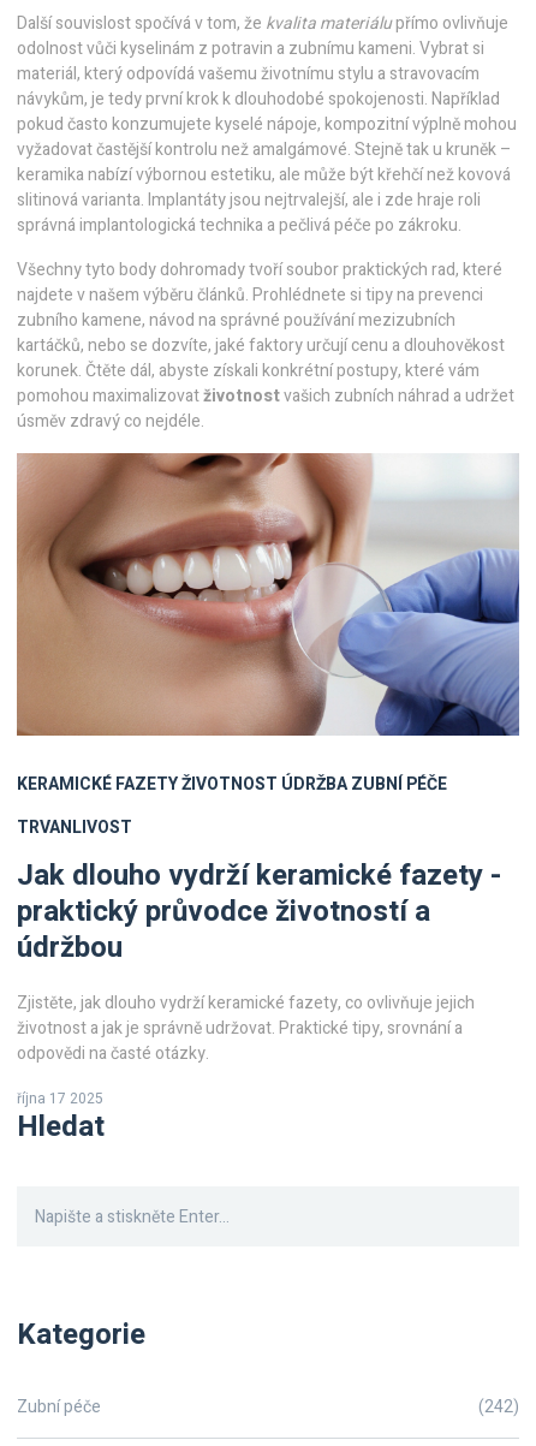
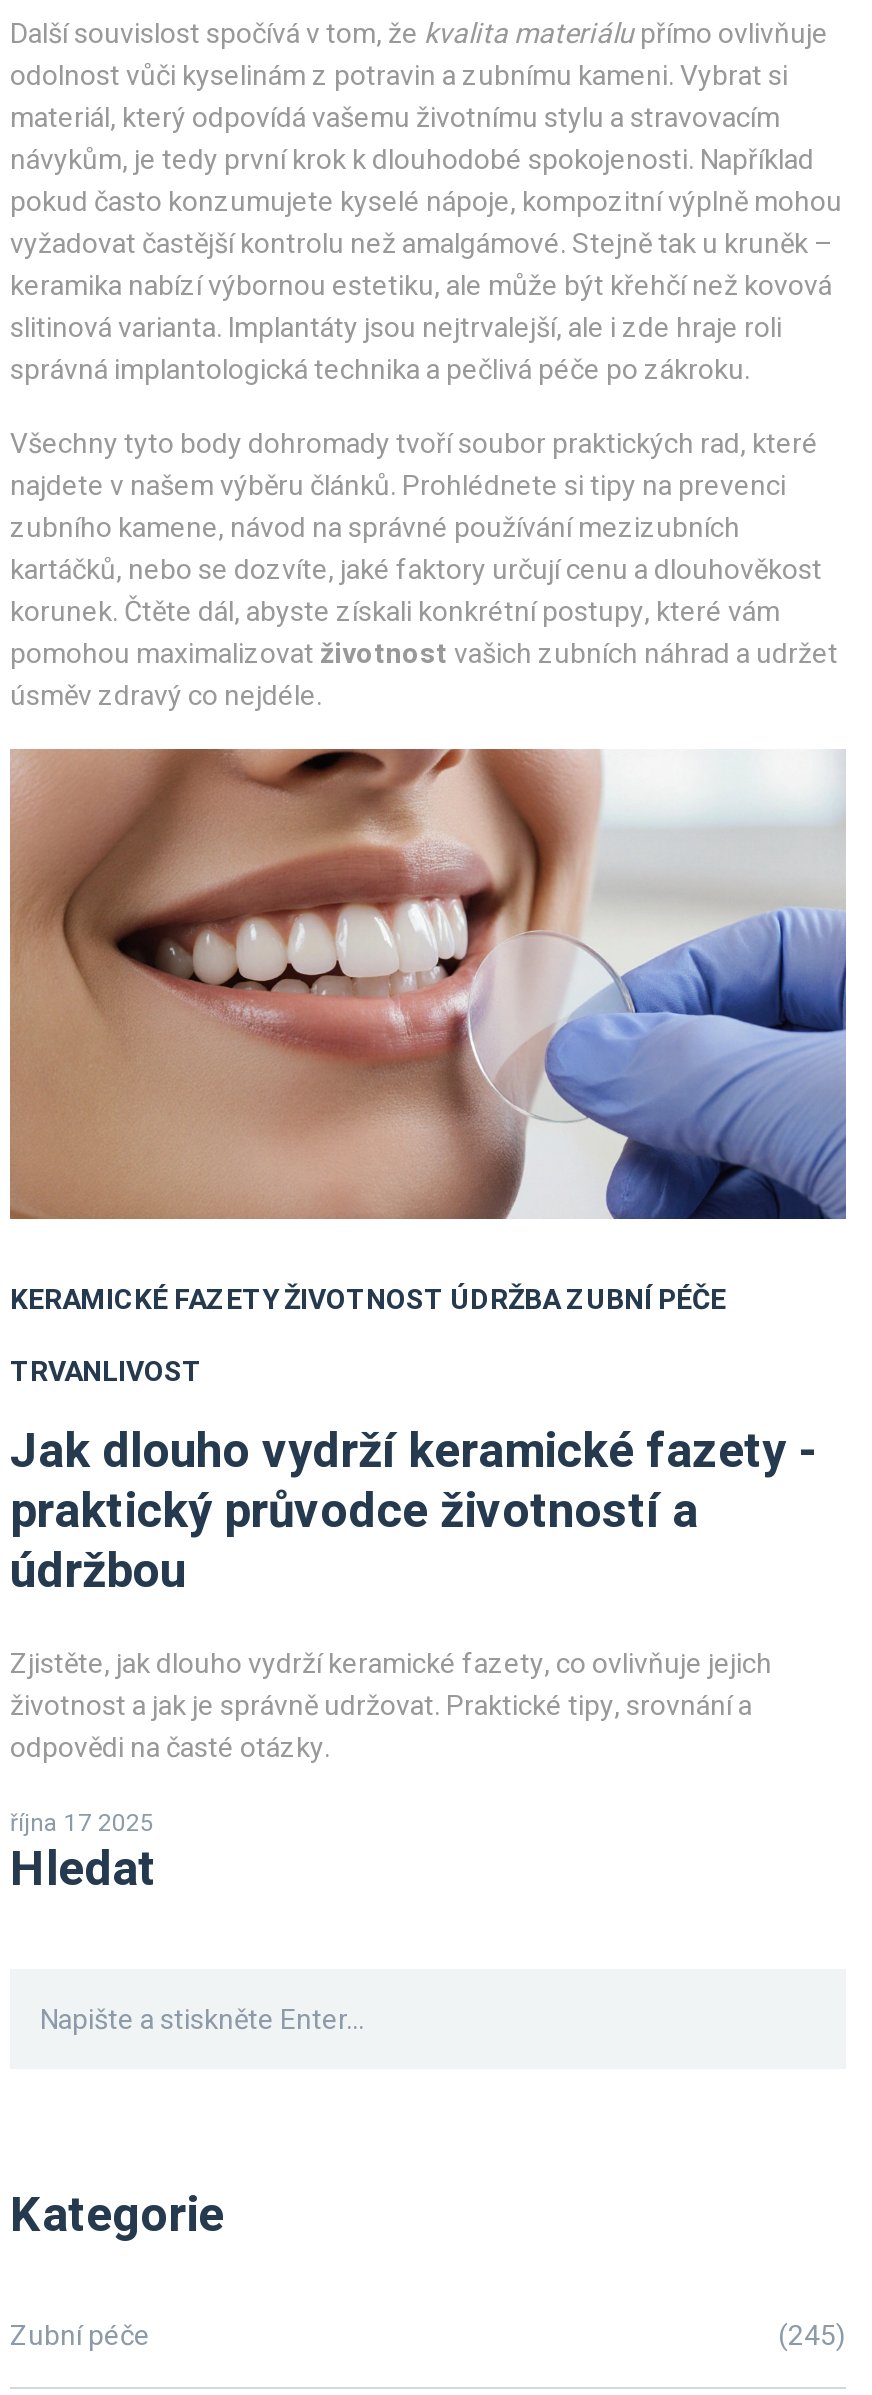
[478,1394,519,1420] (242) -> [778,2315,846,2357] (245)

